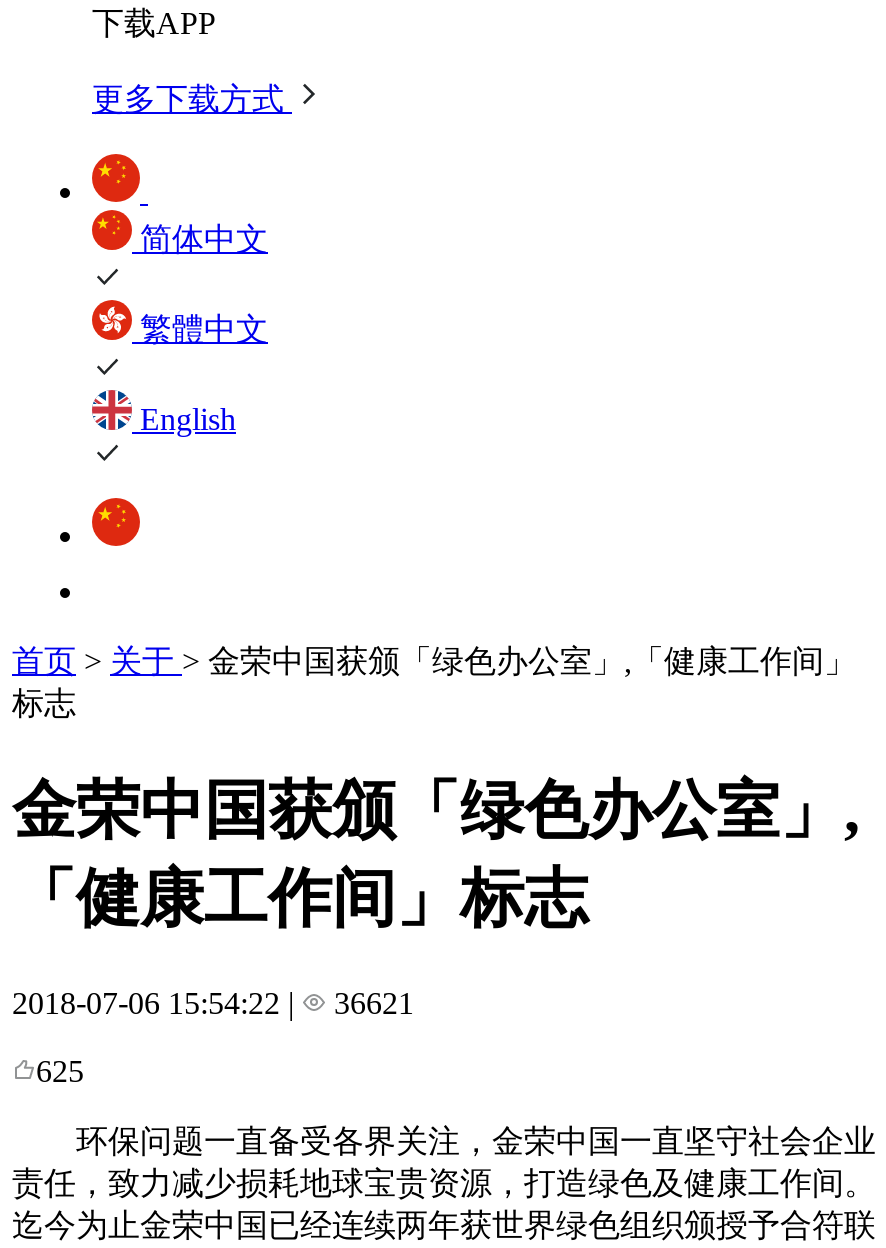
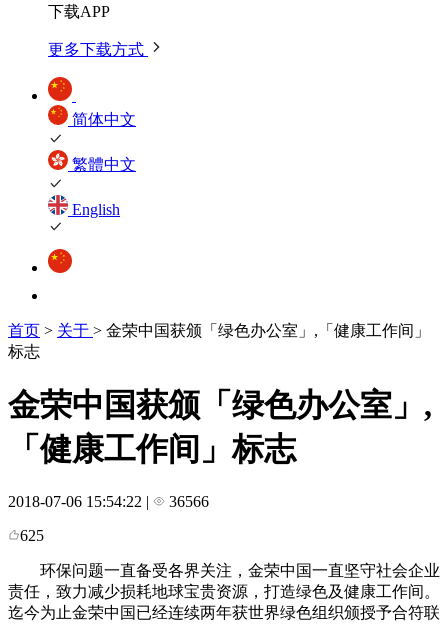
[326,987,414,1021] 36621 -> [165,493,209,510] 36566

